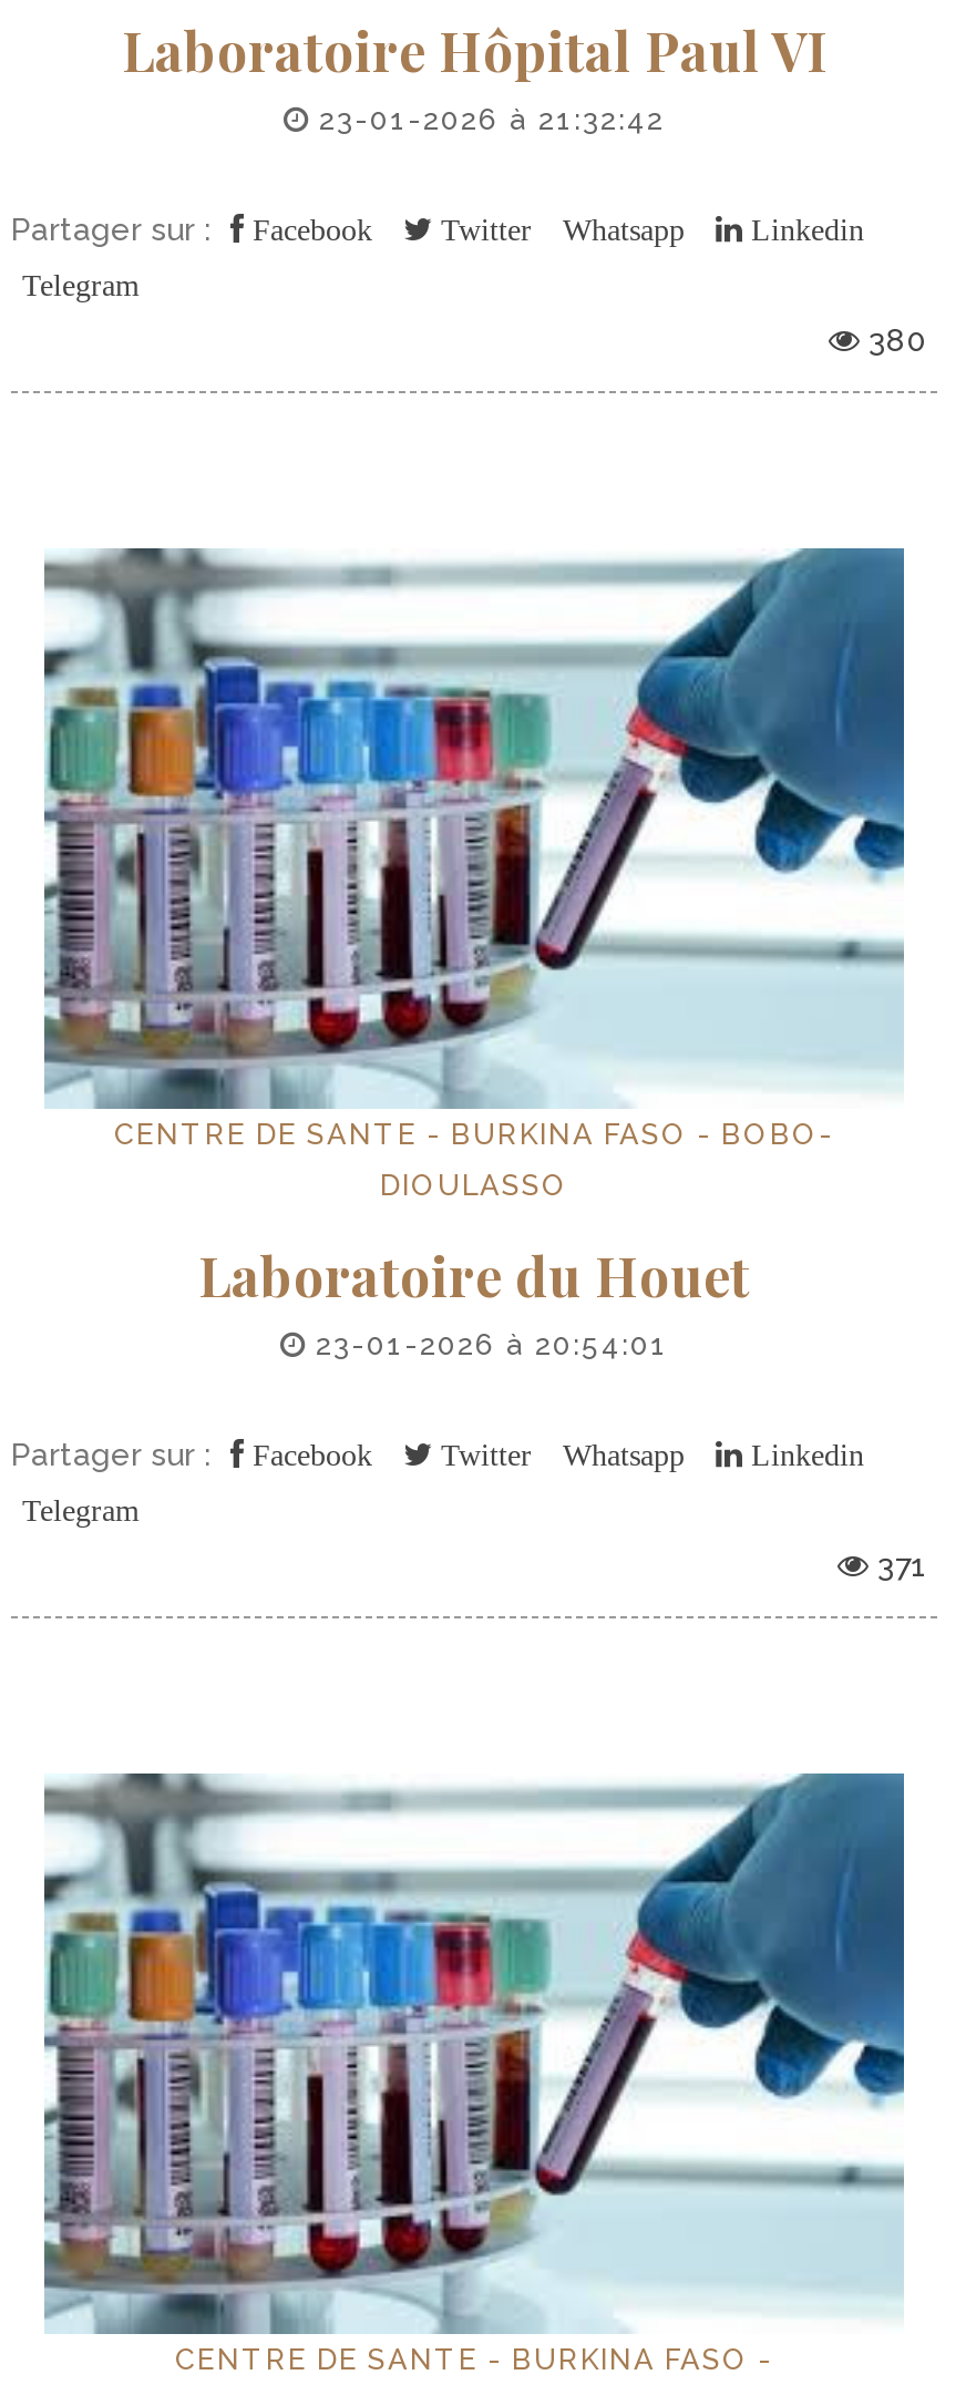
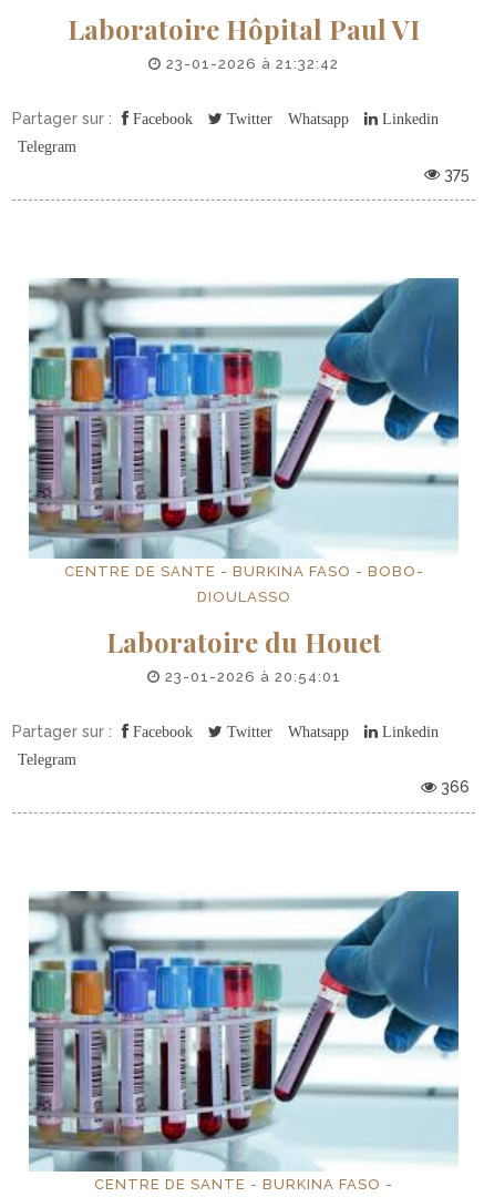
[860,323,926,359] 380 -> [440,166,470,183] 375
[869,1548,926,1583] 371 -> [436,778,470,796] 366

